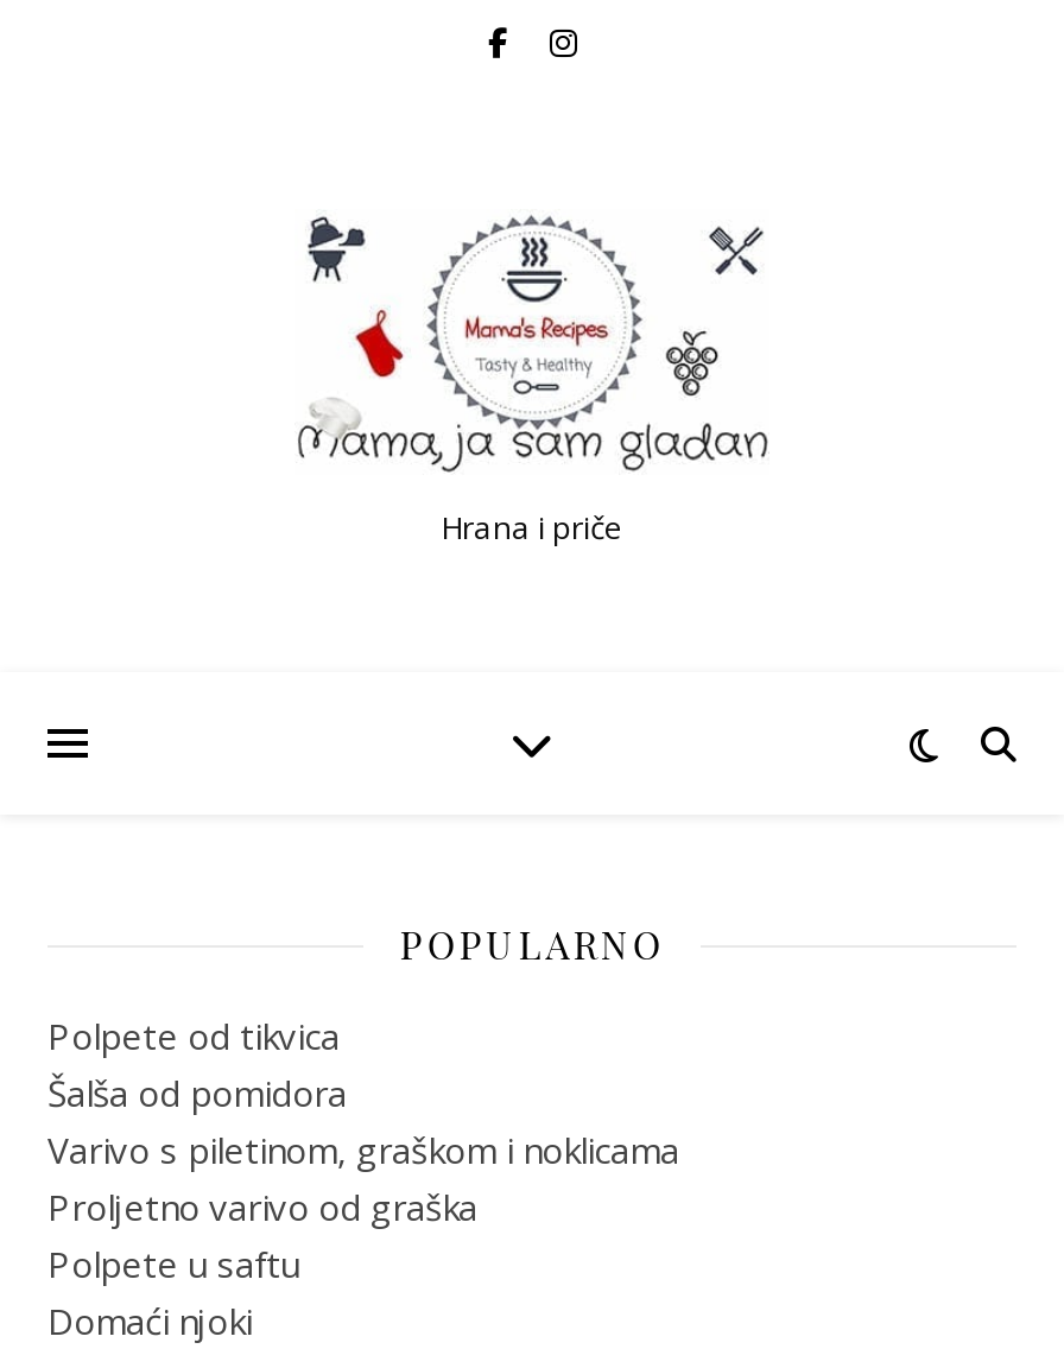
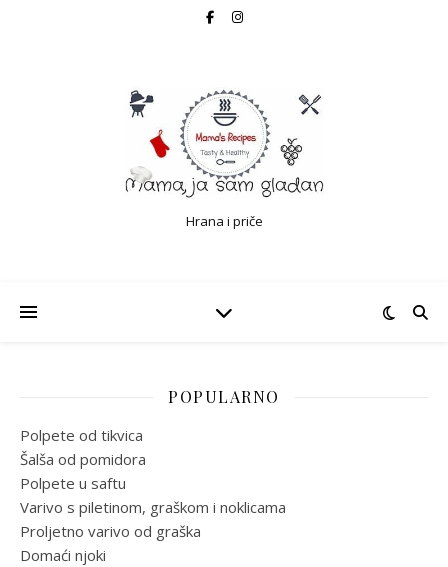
moved [47,1126,679,1230] -> [20,497,286,541]: Varivo s piletinom, graškom i noklicama | Proljetno varivo od graška
moved [47,1240,299,1287] -> [20,473,126,493]: Polpete u saftu

